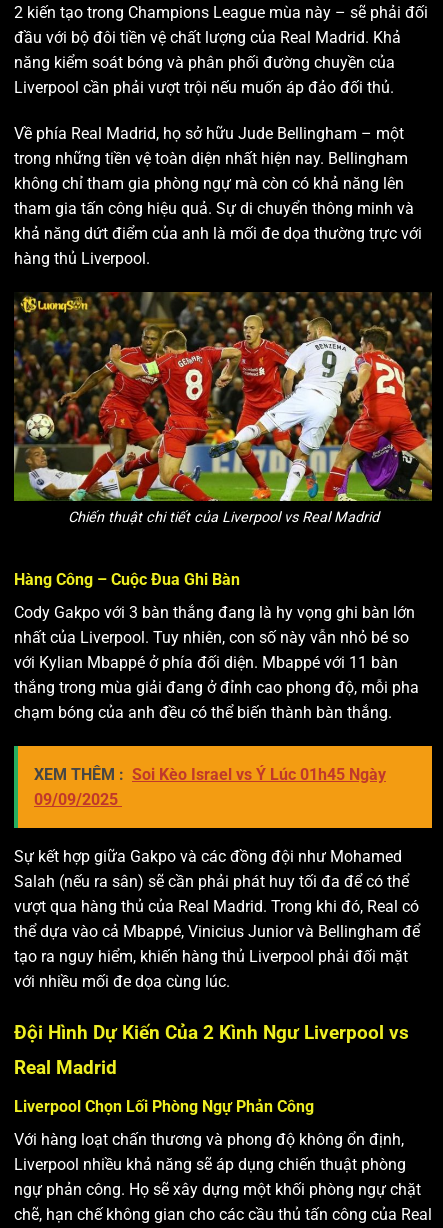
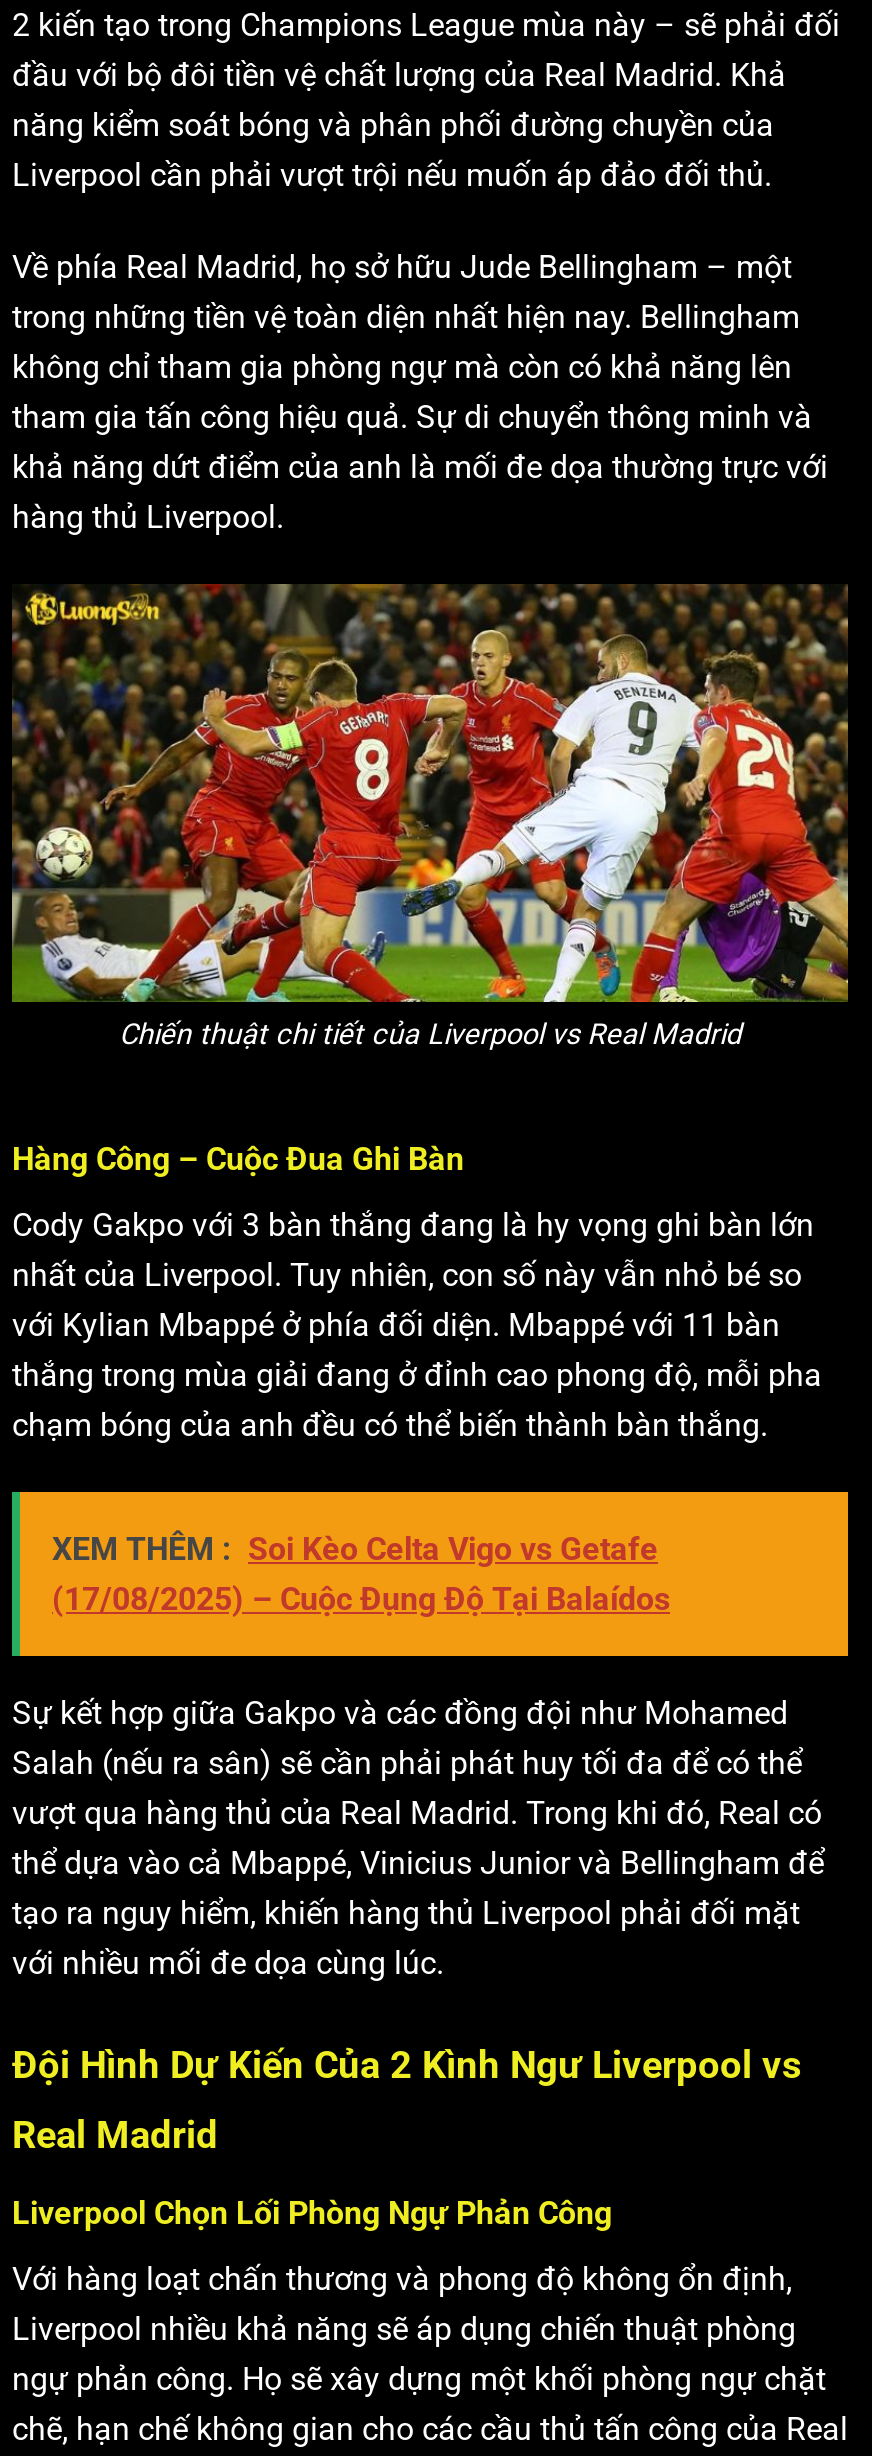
[34,765,386,809] XEM THÊM : Soi Kèo Israel vs Ý Lúc 01h45 Ngày | 09/09/2025 -> [52,1530,670,1618] XEM THÊM : Soi Kèo Celta Vigo vs Getafe | (17/08/2025) – Cuộc Đụng Độ Tại Balaídos

